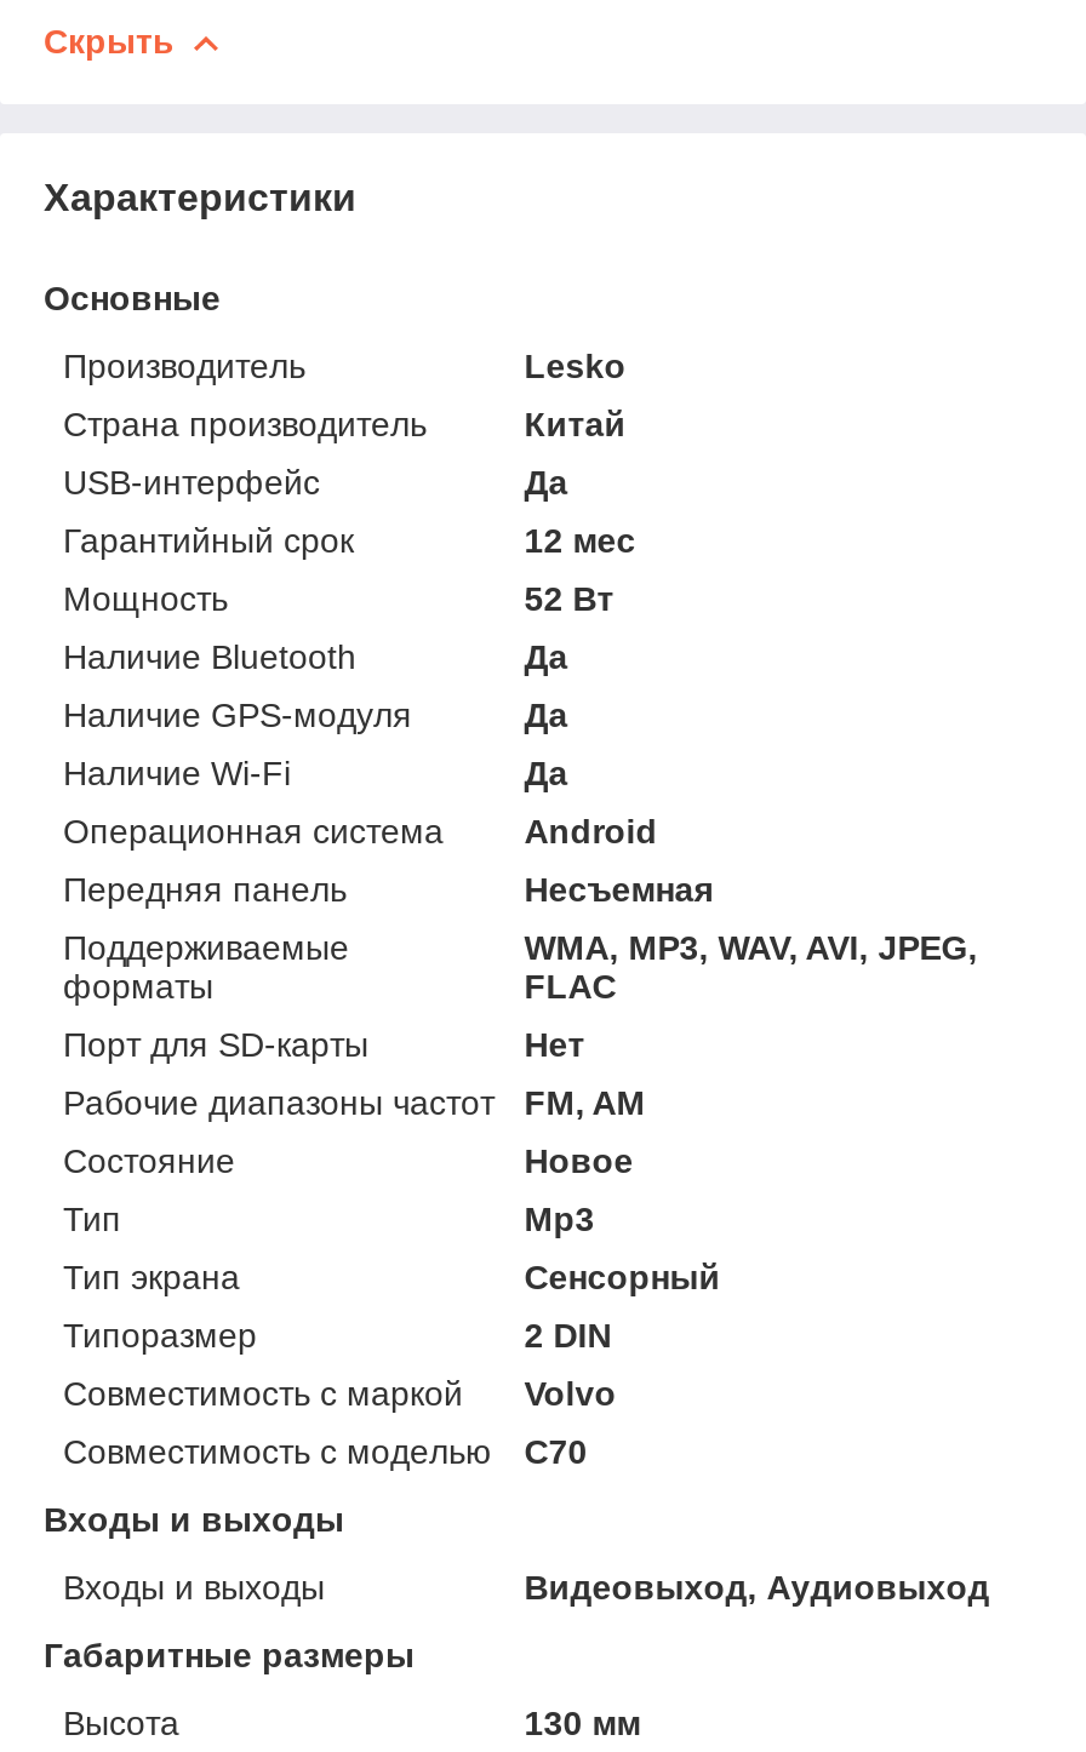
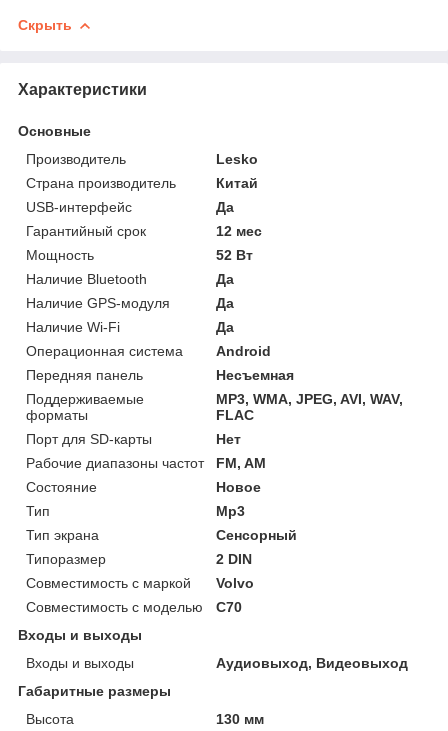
[524,927,977,966] WMA, MP3, WAV, AVI, JPEG, -> [216,391,403,407] MP3, WMA, JPEG, AVI, WAV,
[524,1567,990,1606] Видеовыход, Аудиовыход -> [216,655,408,671] Аудиовыход, Видеовыход

